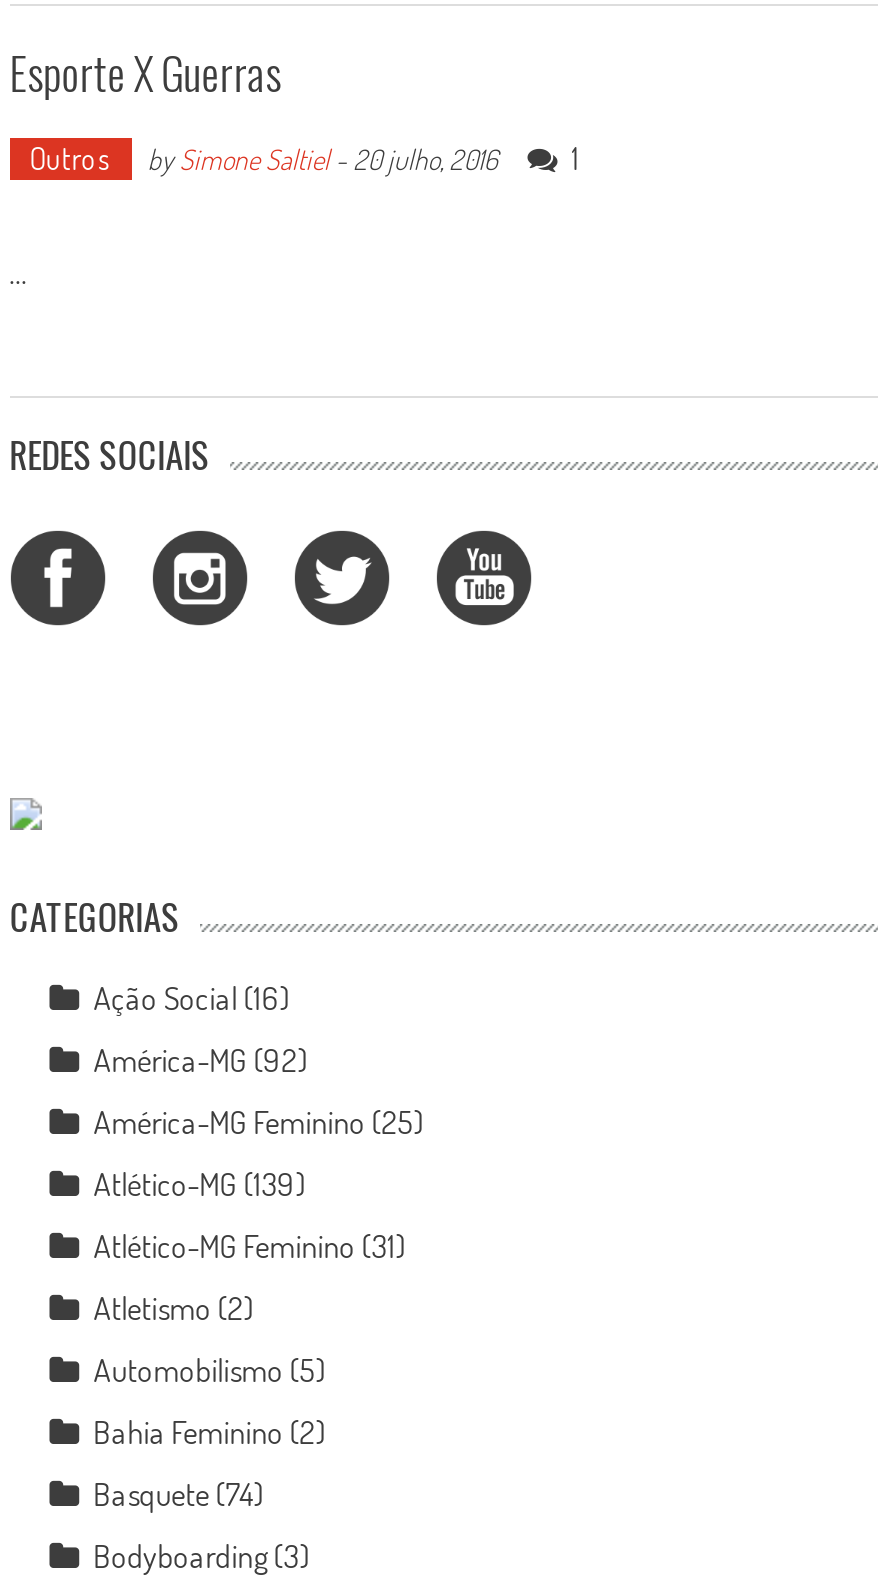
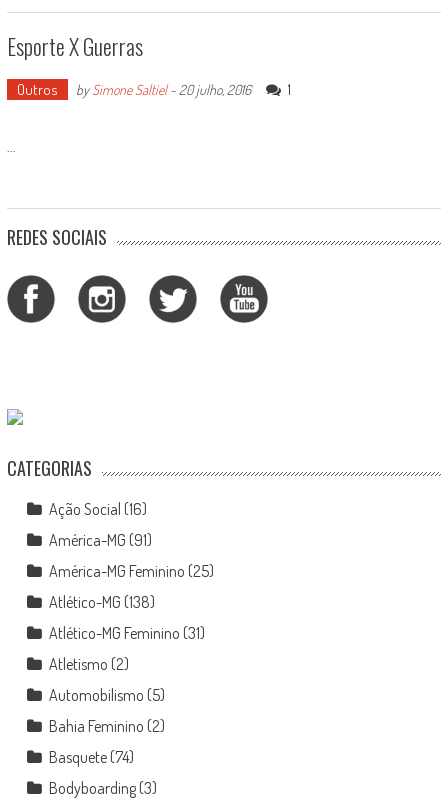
[93,1040,307,1080] América-MG (92) -> [49,530,152,550] América-MG (91)
[93,1164,305,1204] Atlético-MG (139) -> [49,592,155,612] Atlético-MG (138)

